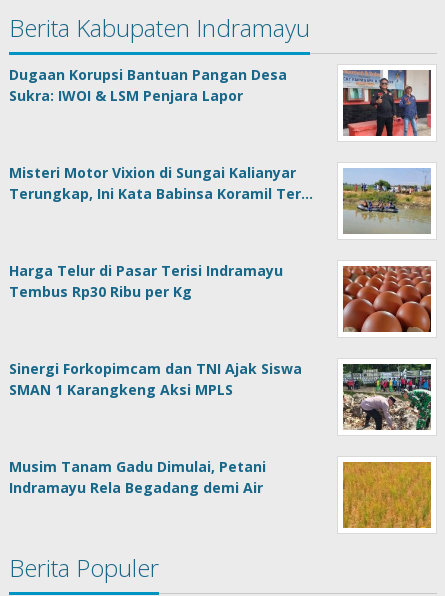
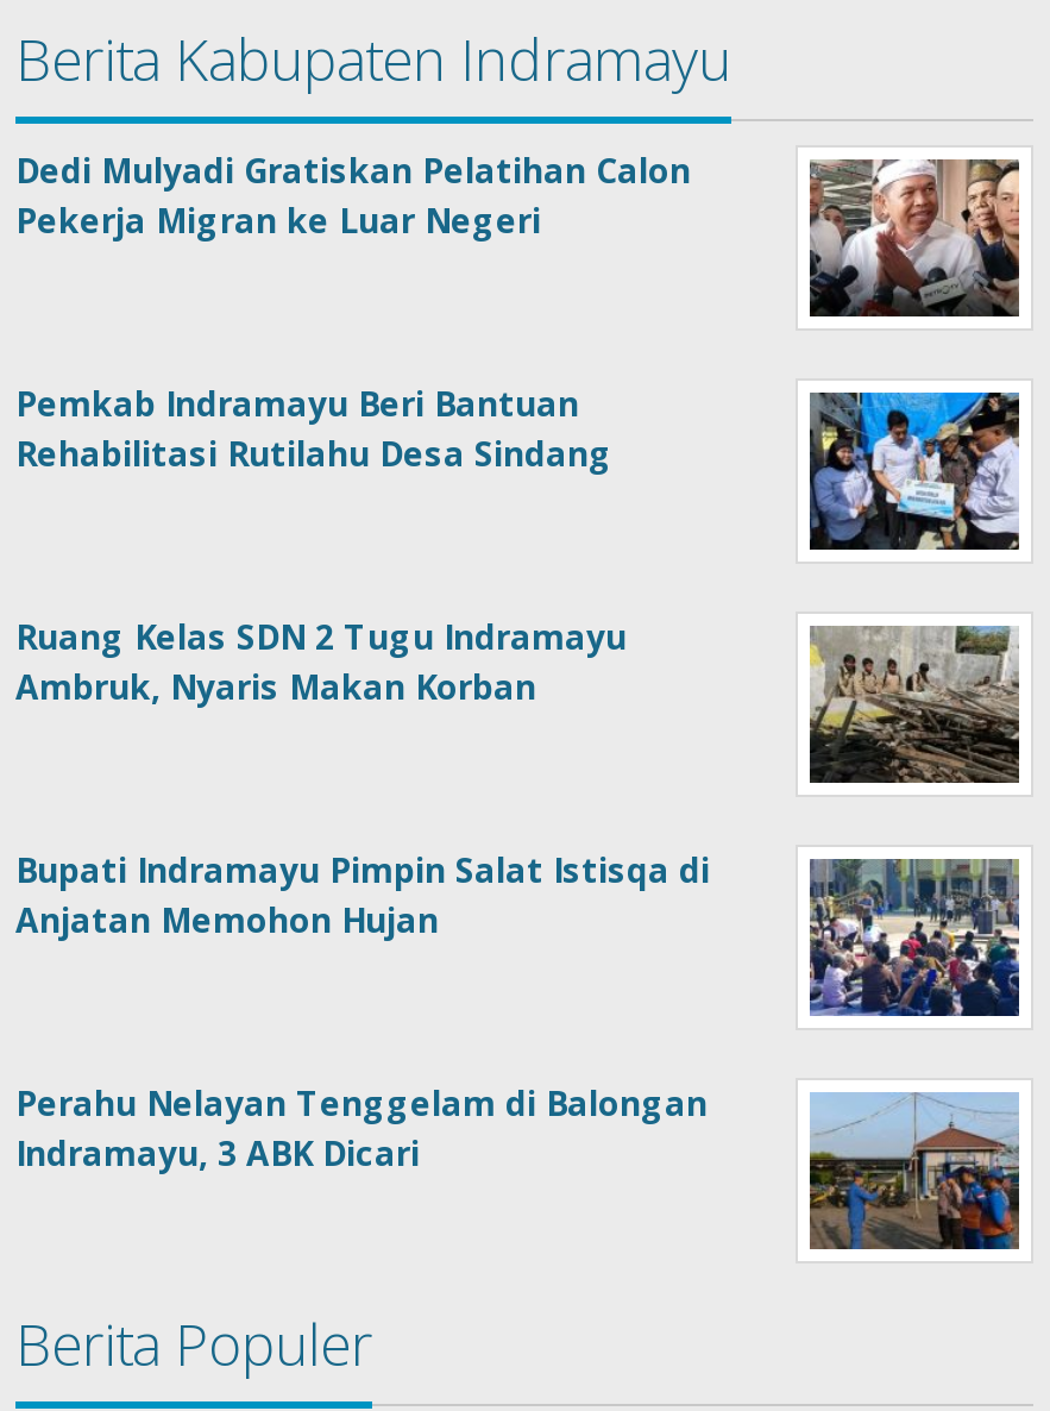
[9,65,287,105] Dugaan Korupsi Bantuan Pangan Desa | Sukra: IWOI & LSM Penjara Lapor -> [15,148,691,243] Dedi Mulyadi Gratiskan Pelatihan Calon | Pekerja Migran ke Luar Negeri
[343,69,432,137] [image] -> [807,159,1021,319] [image]
[9,163,313,203] Misteri Motor Vixion di Sungai Kalianyar | Terungkap, Ini Kata Babinsa Koramil Ter… -> [15,381,612,476] Pemkab Indramayu Beri Bantuan | Rehabilitasi Rutilahu Desa Sindang
[342,168,432,233] [image] -> [807,390,1021,550] [image]
[9,261,283,301] Harga Telur di Pasar Terisi Indramayu | Tembus Rp30 Ribu per Kg -> [15,614,627,709] Ruang Kelas SDN 2 Tugu Indramayu | Ambruk, Nyaris Makan Korban
[342,265,432,333] [image] -> [807,623,1021,785] [image]
[9,359,302,399] Sinergi Forkopimcam dan TNI Ajak Siswa | SMAN 1 Karangkeng Aksi MPLS -> [15,847,710,942] Bupati Indramayu Pimpin Salat Istisqa di | Anjatan Memohon Hujan
[342,363,432,431] [image] -> [807,857,1021,1018] [image]
[9,457,266,497] Musim Tanam Gadu Dimulai, Petani | Indramayu Rela Begadang demi Air -> [15,1080,708,1175] Perahu Nelayan Tenggelam di Balongan | Indramayu, 3 ABK Dicari
[342,461,432,529] [image] -> [807,1092,1021,1252] [image]

